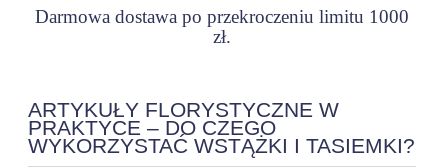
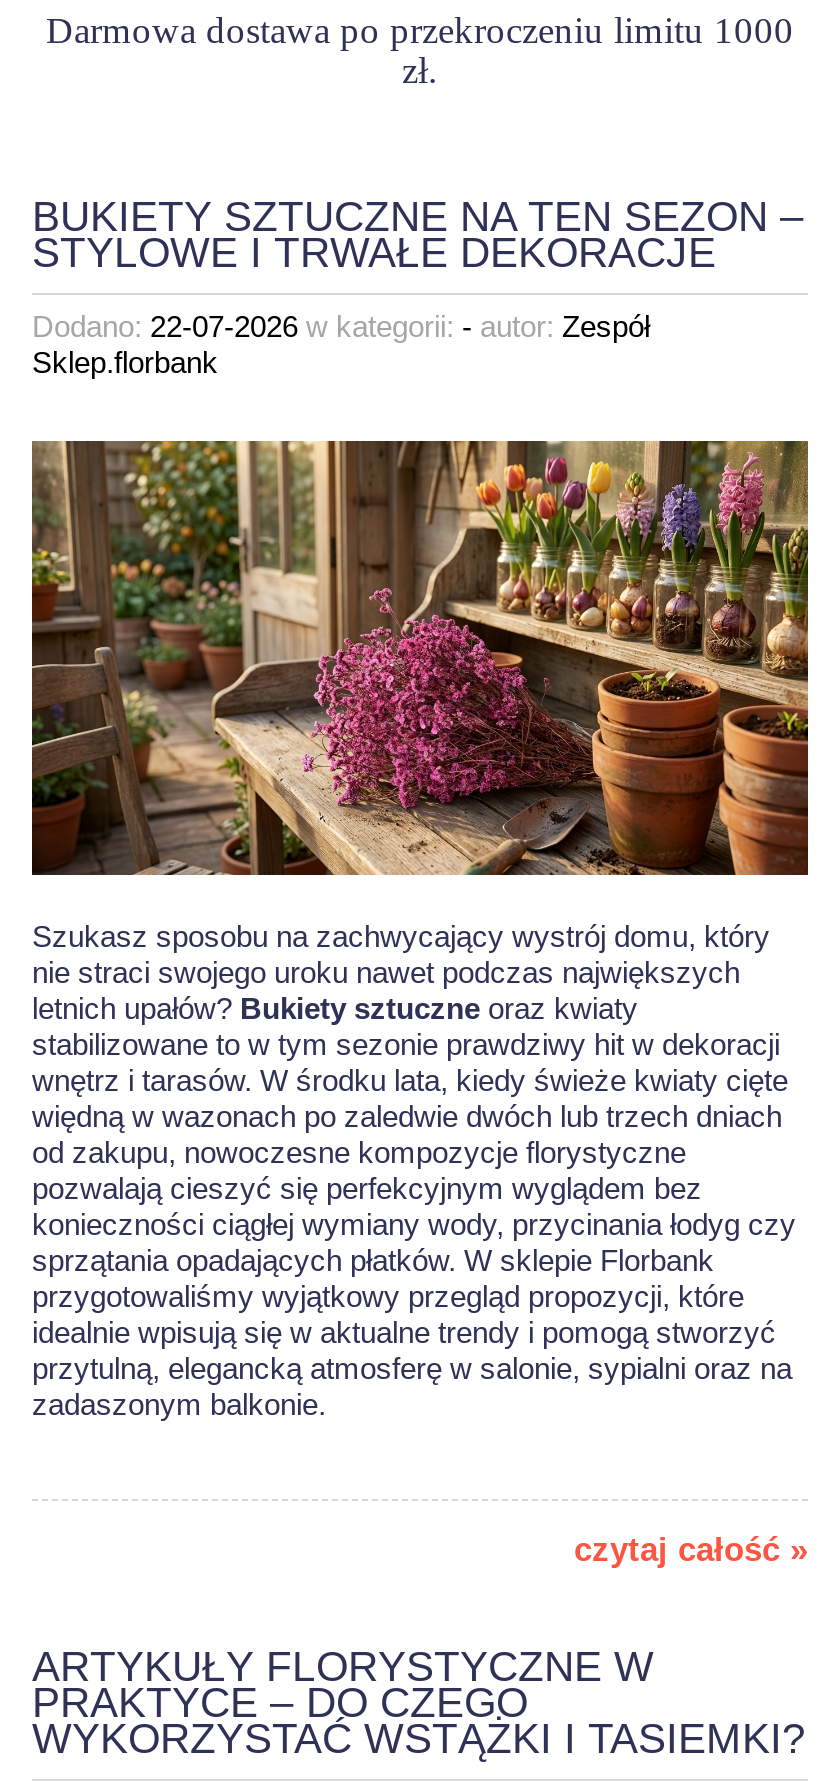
none -> [30,439,810,1421] [image] | Szukasz sposobu na zachwycający wystrój domu, który | nie straci swojego uroku nawet podczas największych | letnich upałów? Bukiety sztuczne oraz kwiaty | stabilizowane to w tym sezonie prawdziwy hit w dekoracji | wnętrz i tarasów. W środku lata, kiedy świeże kwiaty cięte | więdną w wazonach po zaledwie dwóch lub trzech dniach | od zakupu, nowoczesne kompozycje florystyczne | pozwalają cieszyć się perfekcyjnym wyglądem bez | konieczności ciągłej wymiany wody, przycinania łodyg czy | sprzątania opadających płatków. W sklepie Florbank | przygotowaliśmy wyjątkowy przegląd propozycji, które | idealnie wpisują się w aktualne trendy i pomogą stworzyć | przytulną, elegancką atmosferę w salonie, sypialni oraz na | zadaszonym balkonie.
none -> [32,193,804,379] BUKIETY SZTUCZNE NA TEN SEZON – | STYLOWE I TRWAŁE DEKORACJE | Dodano: 22-07-2026 w kategorii: - autor: Zespół | Sklep.florbank
none -> [574,1530,808,1566] czytaj całość »

